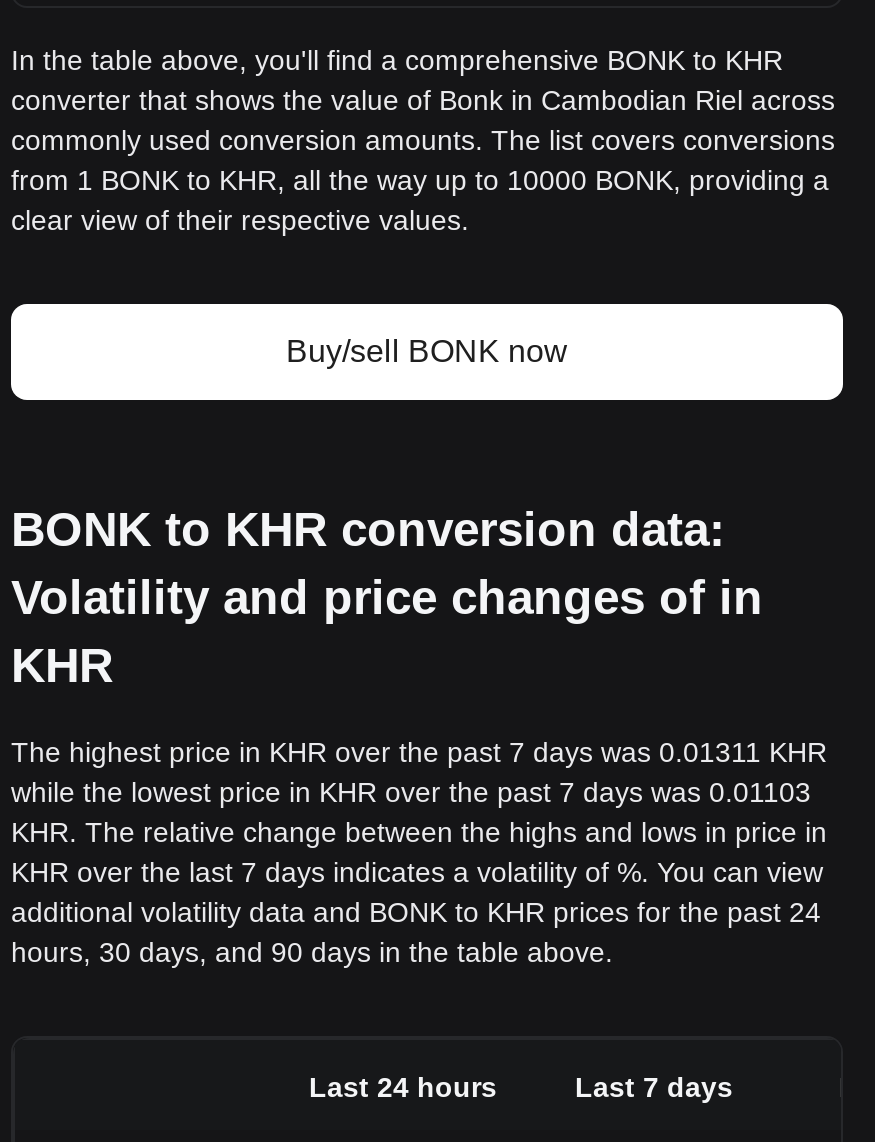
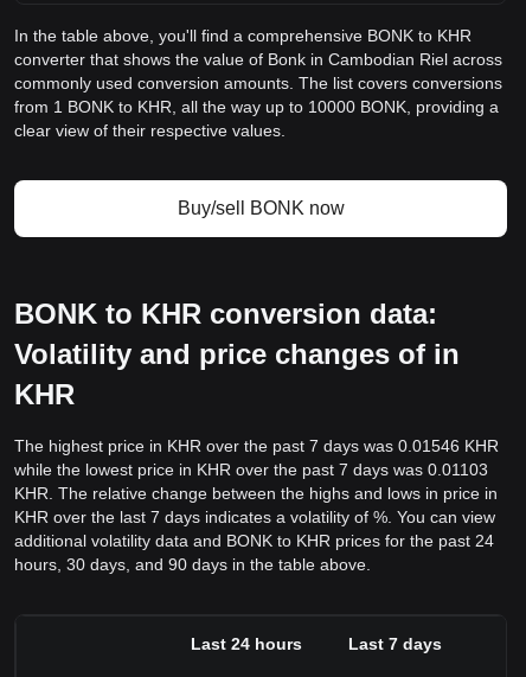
[11,736,827,768] The highest price in KHR over the past 7 days was 0.01311 KHR -> [14,436,499,455] The highest price in KHR over the past 7 days was 0.01546 KHR

